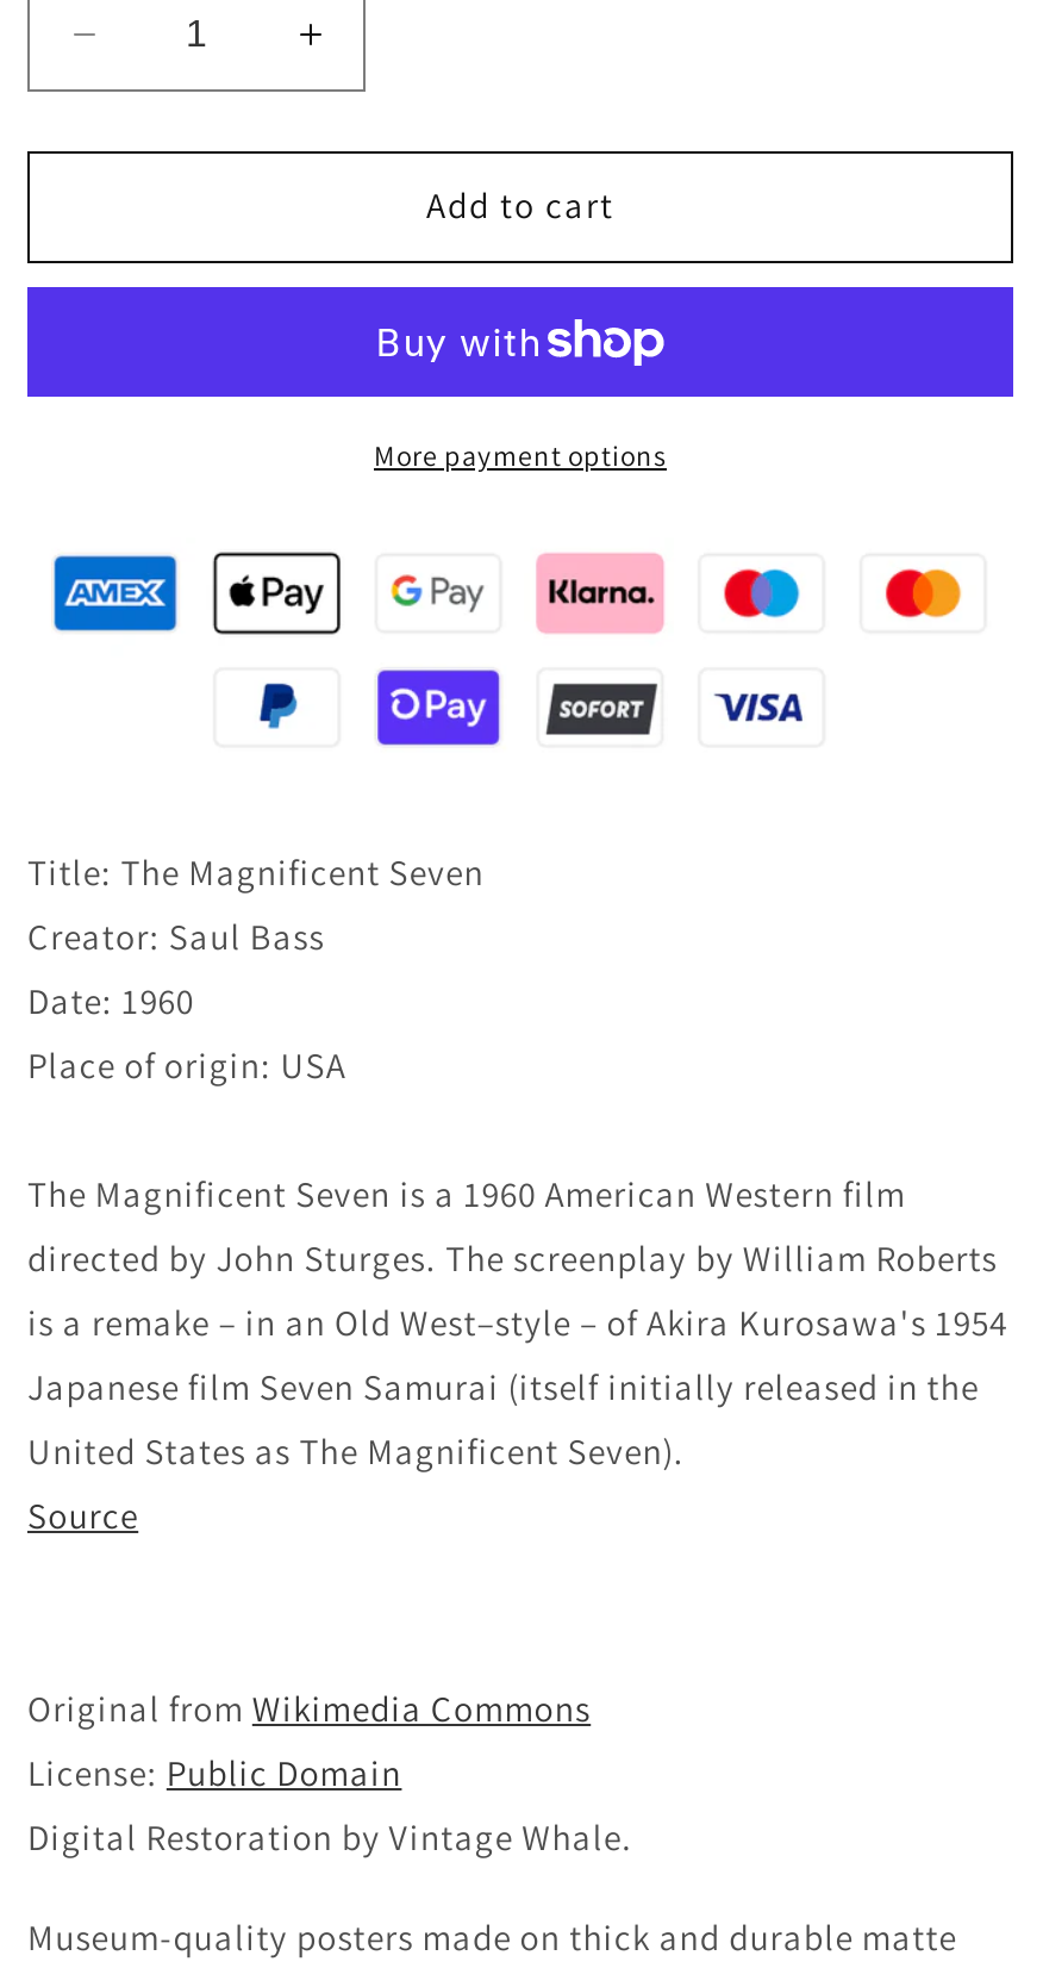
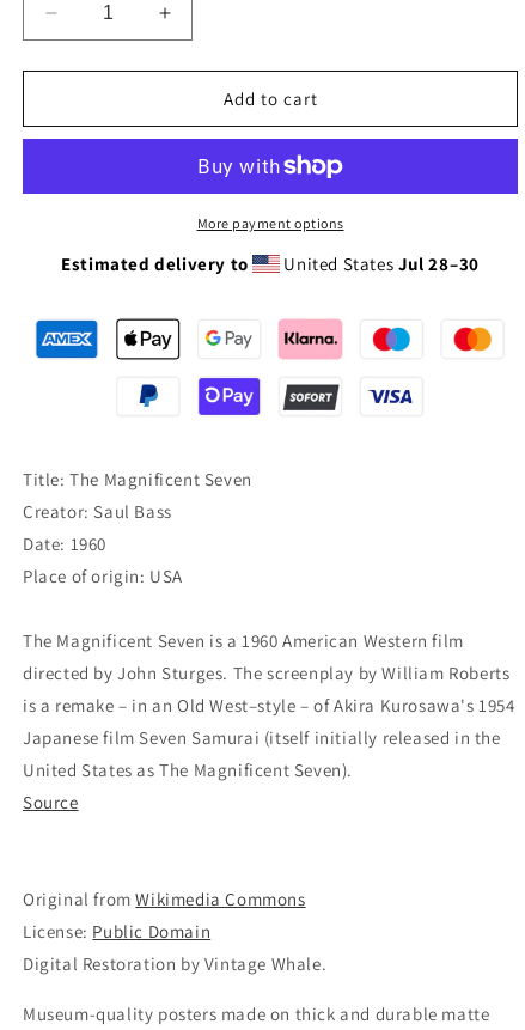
none -> [61,252,479,275] Estimated delivery to | United States Jul 28–30

